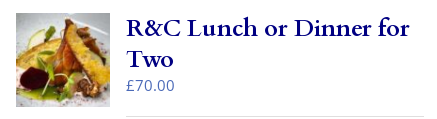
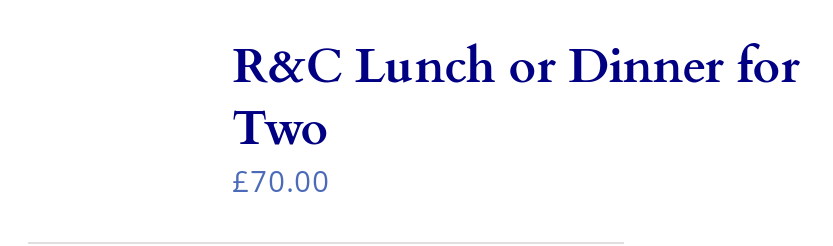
[15,12,111,107] [image] -> none

